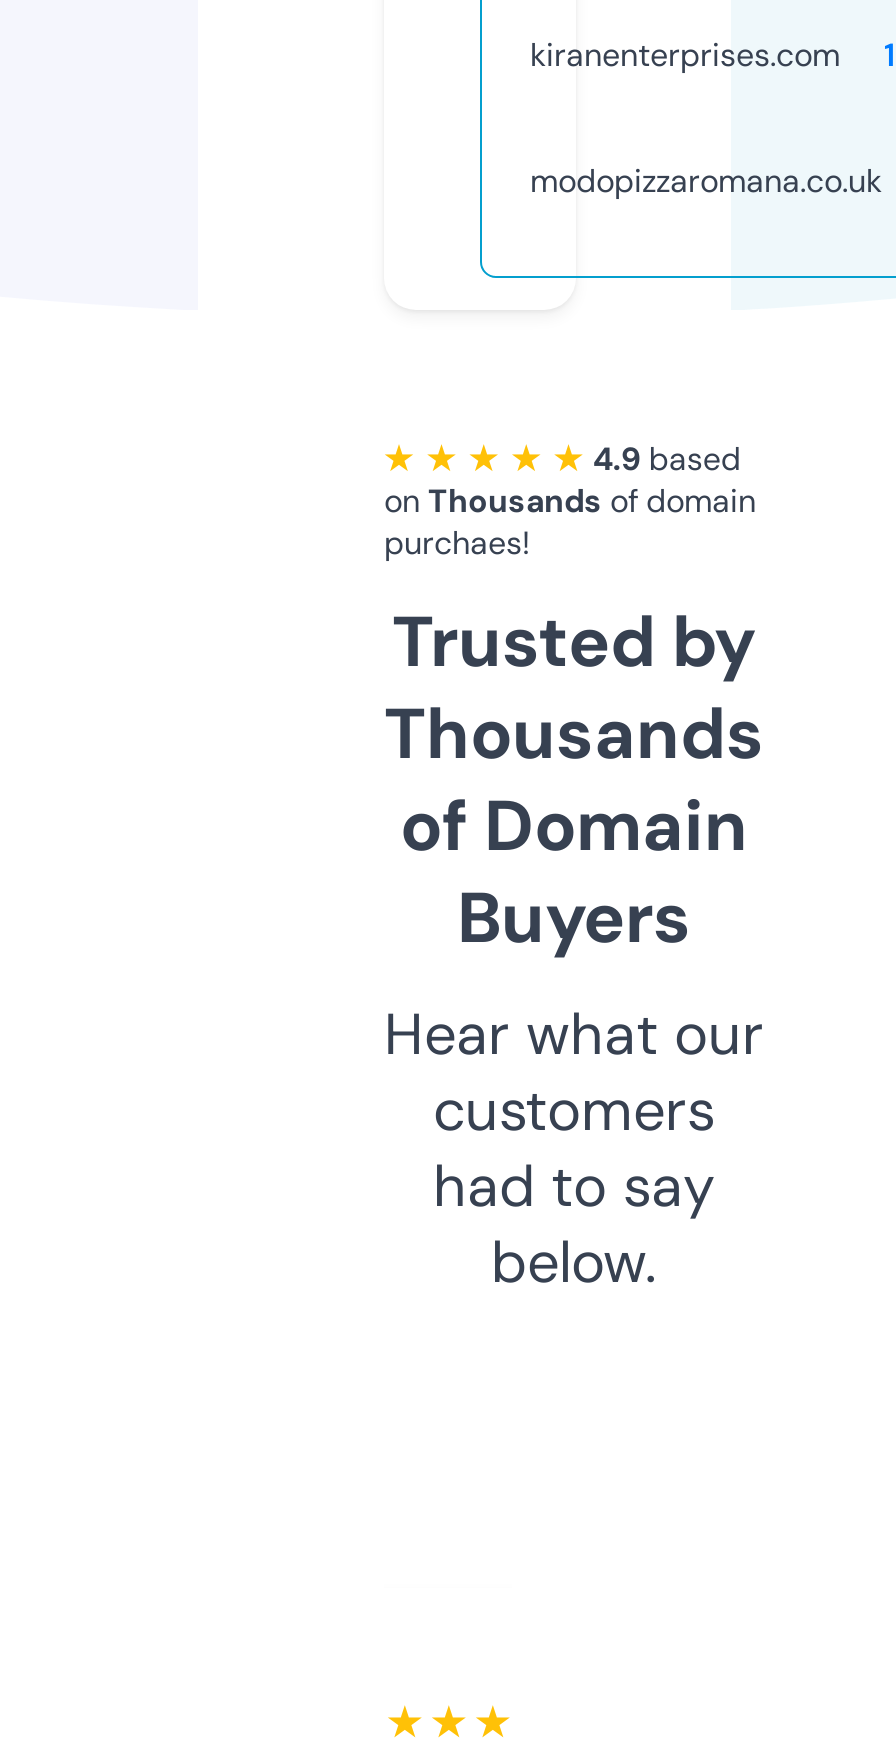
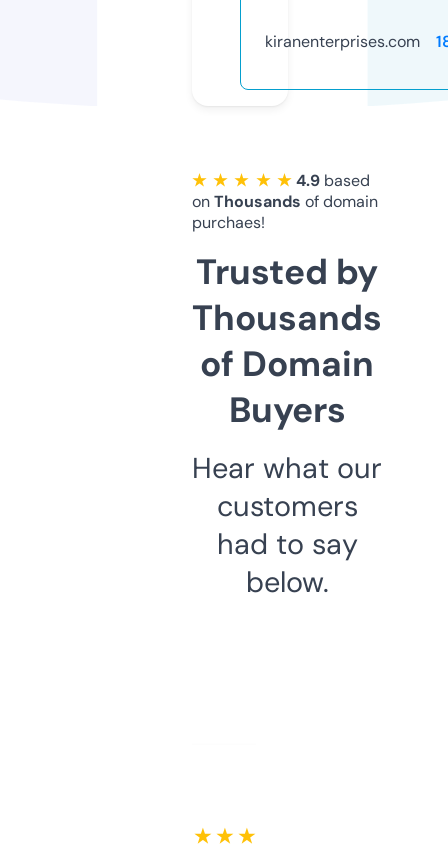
[530,160,882,202] modopizzaromana.co.uk -> none
moved [384,480,764,1300] -> [192,191,382,601]: on Thousands of domain | purchaes! | Trusted by | ... | had to say | below.

